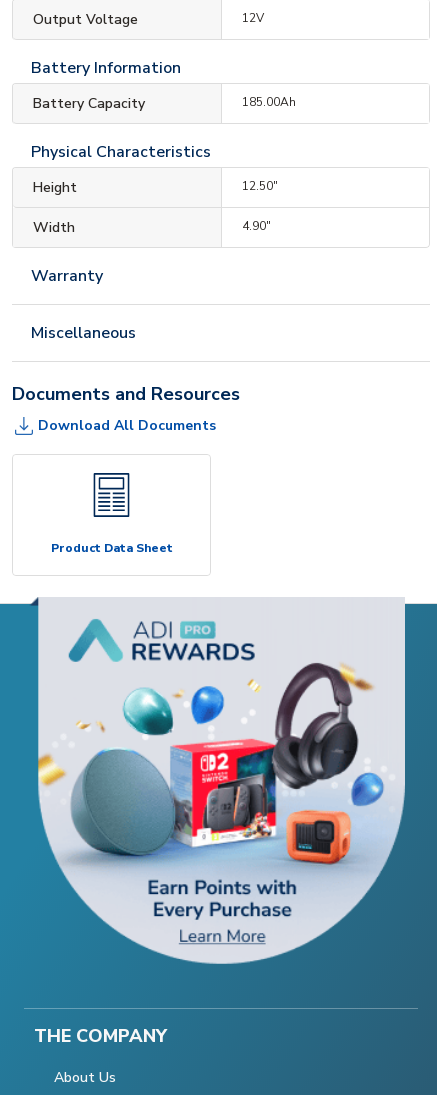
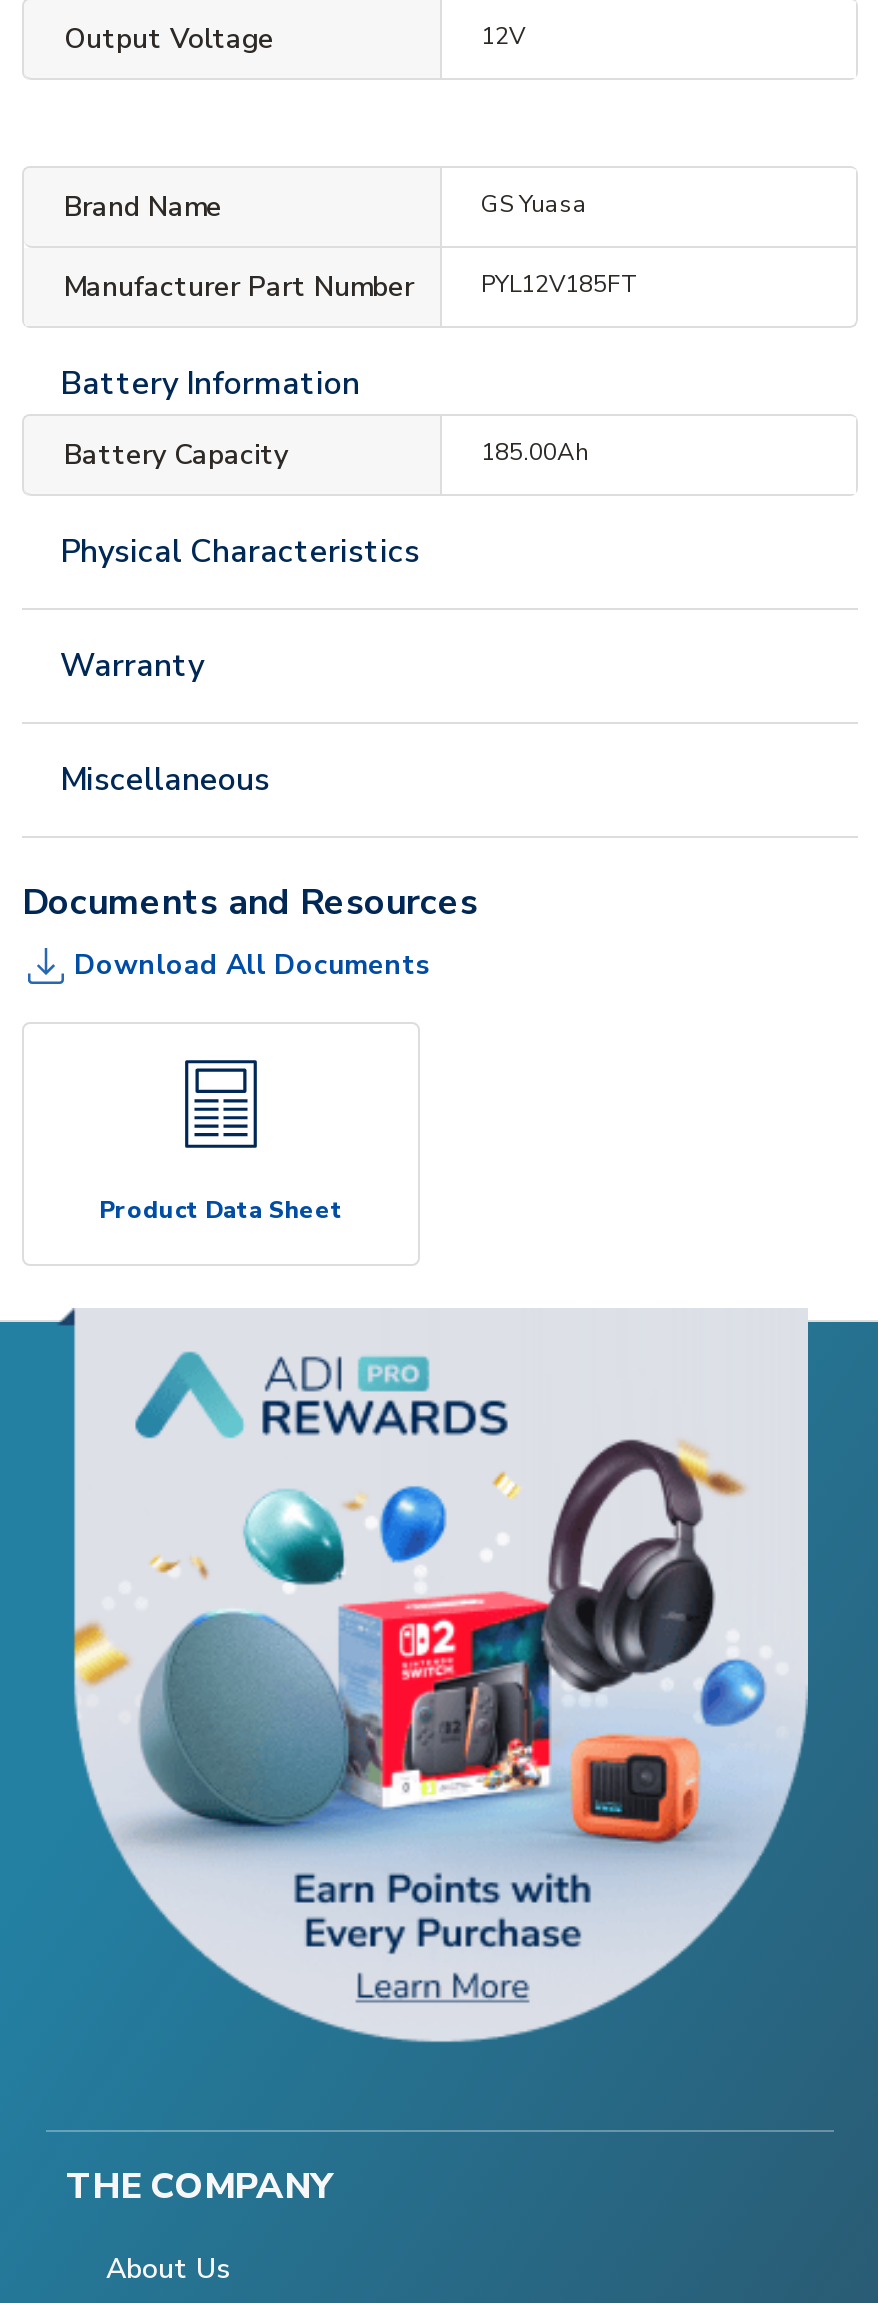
none -> [64,188,635,306] Brand Name | GS Yuasa | Manufacturer Part Number | PYL12V185FT
moved [31,57,295,163] -> [60,362,589,574]: Battery Information | Battery Capacity | 185.00Ah | Physical Characteristics
[33,178,277,237] Height | 12.50" | Width | 4.90" -> none

